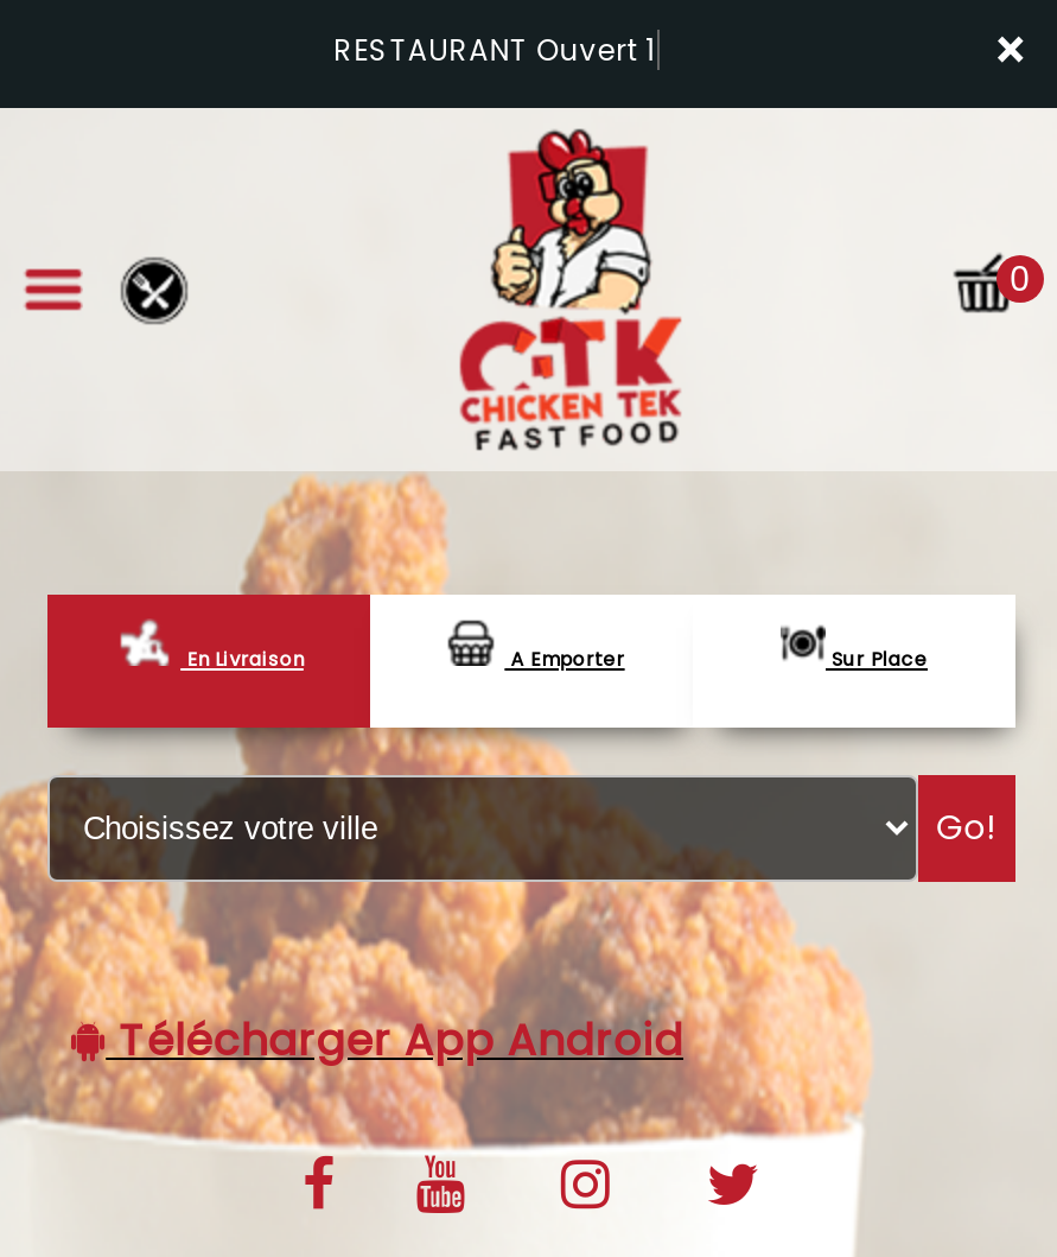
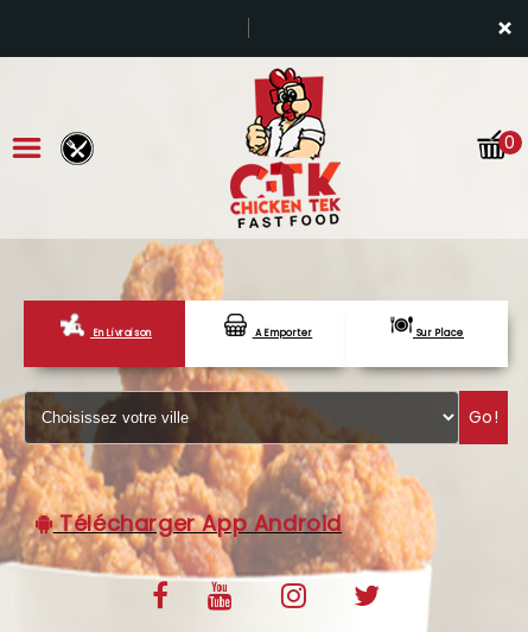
[343,30,647,70] RESTAURANT Ouvert -> none

